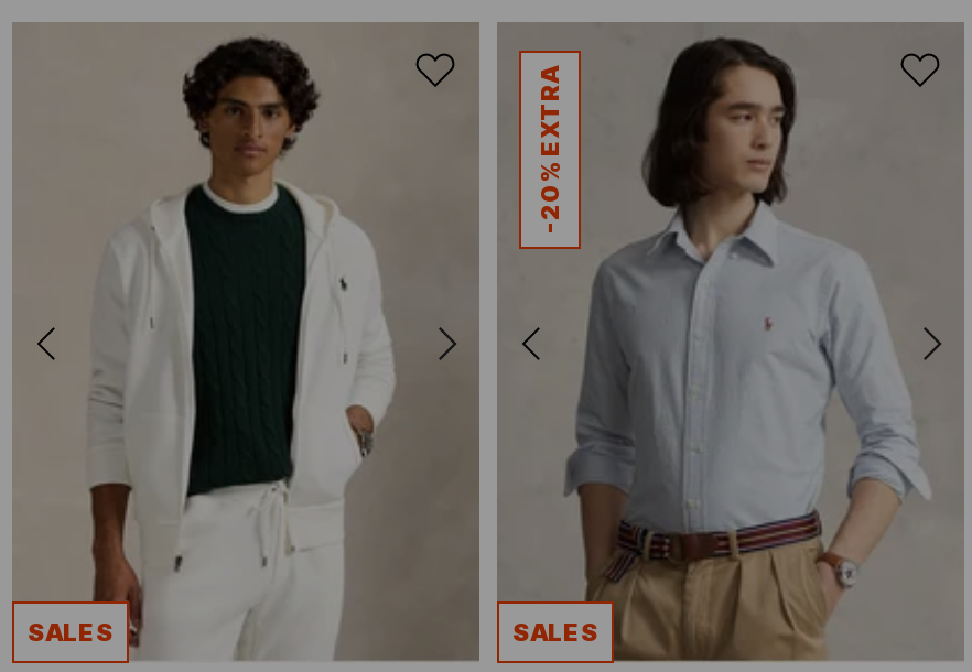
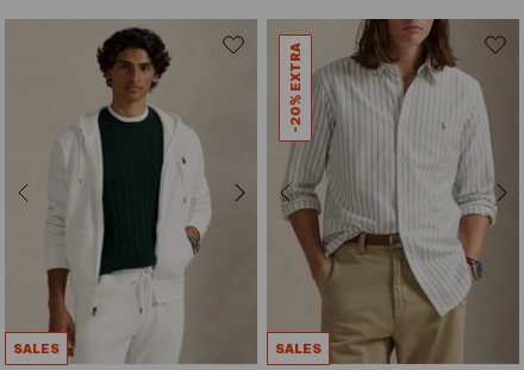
[526,24,962,661] [image] -> [281,19,519,364] [image]

